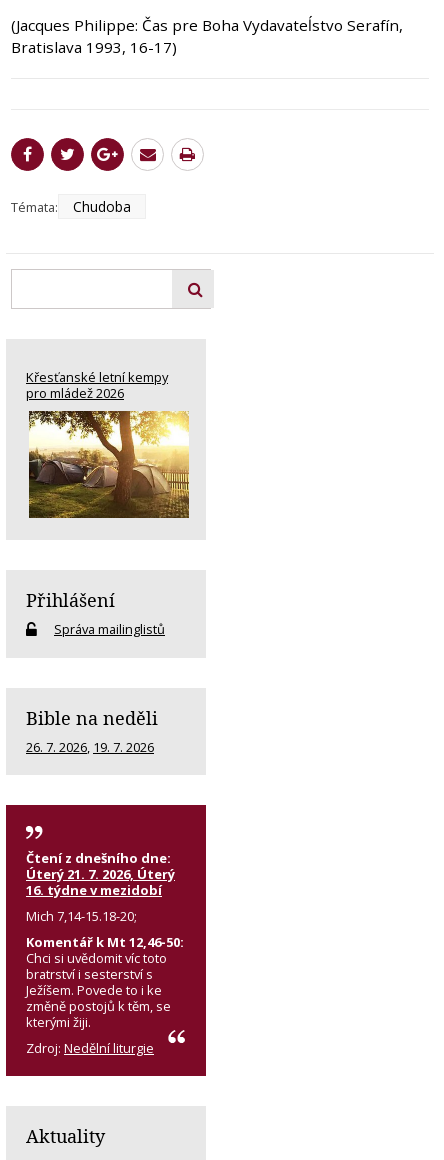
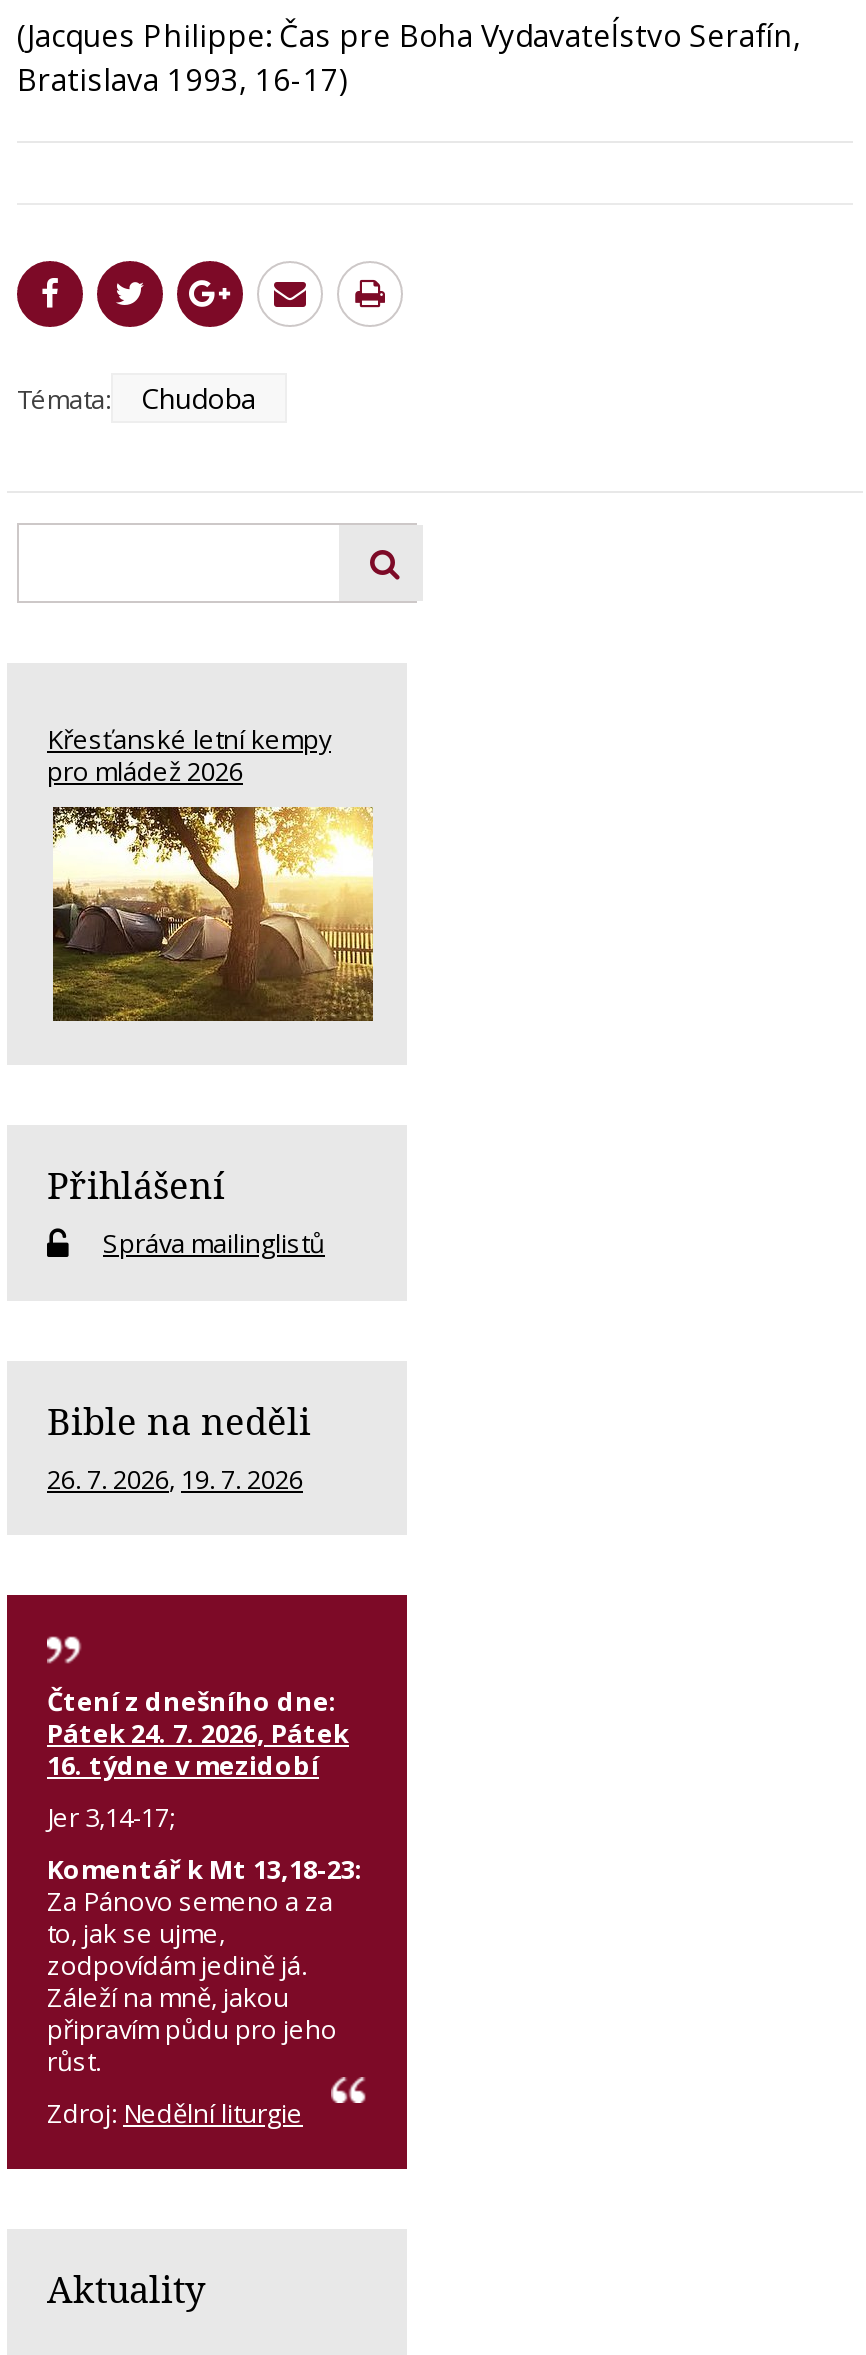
[26,865,175,883] Úterý 21. 7. 2026, Úterý -> [47,1715,349,1751] Pátek 24. 7. 2026, Pátek
[26,907,184,1031] Mich 7,14-15.18-20; | Komentář k Mt 12,46-50: | Chci si uvědomit víc toto | bratrství i sesterství s | Ježíšem. Povede to i ke | změně postojů k těm, se | kterými žiji. -> [47,1799,363,2079] Jer 3,14-17; | Komentář k Mt 13,18-23: | Za Pánovo semeno a za | to, jak se ujme, | zodpovídám jedině já. | Záleží na mně, jakou | připravím půdu pro jeho | růst.

